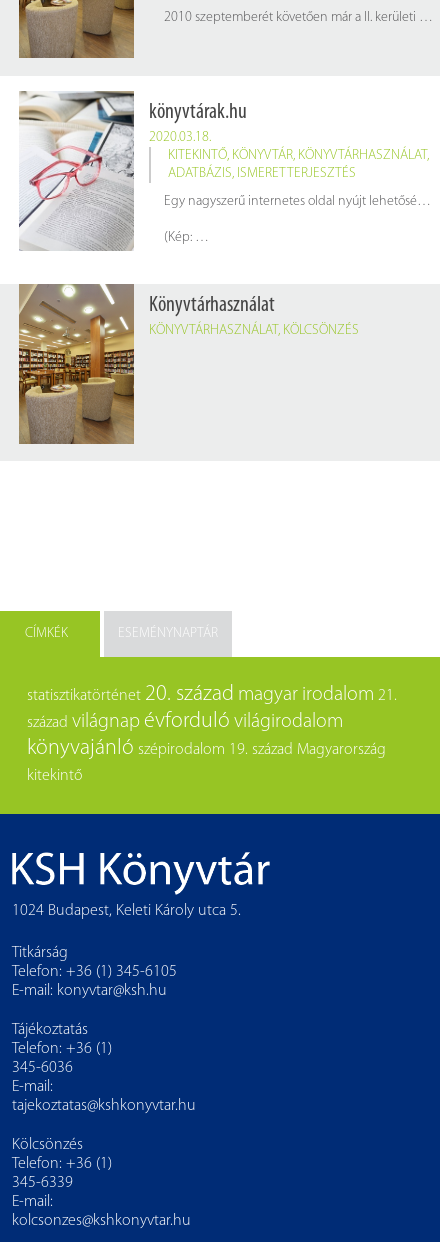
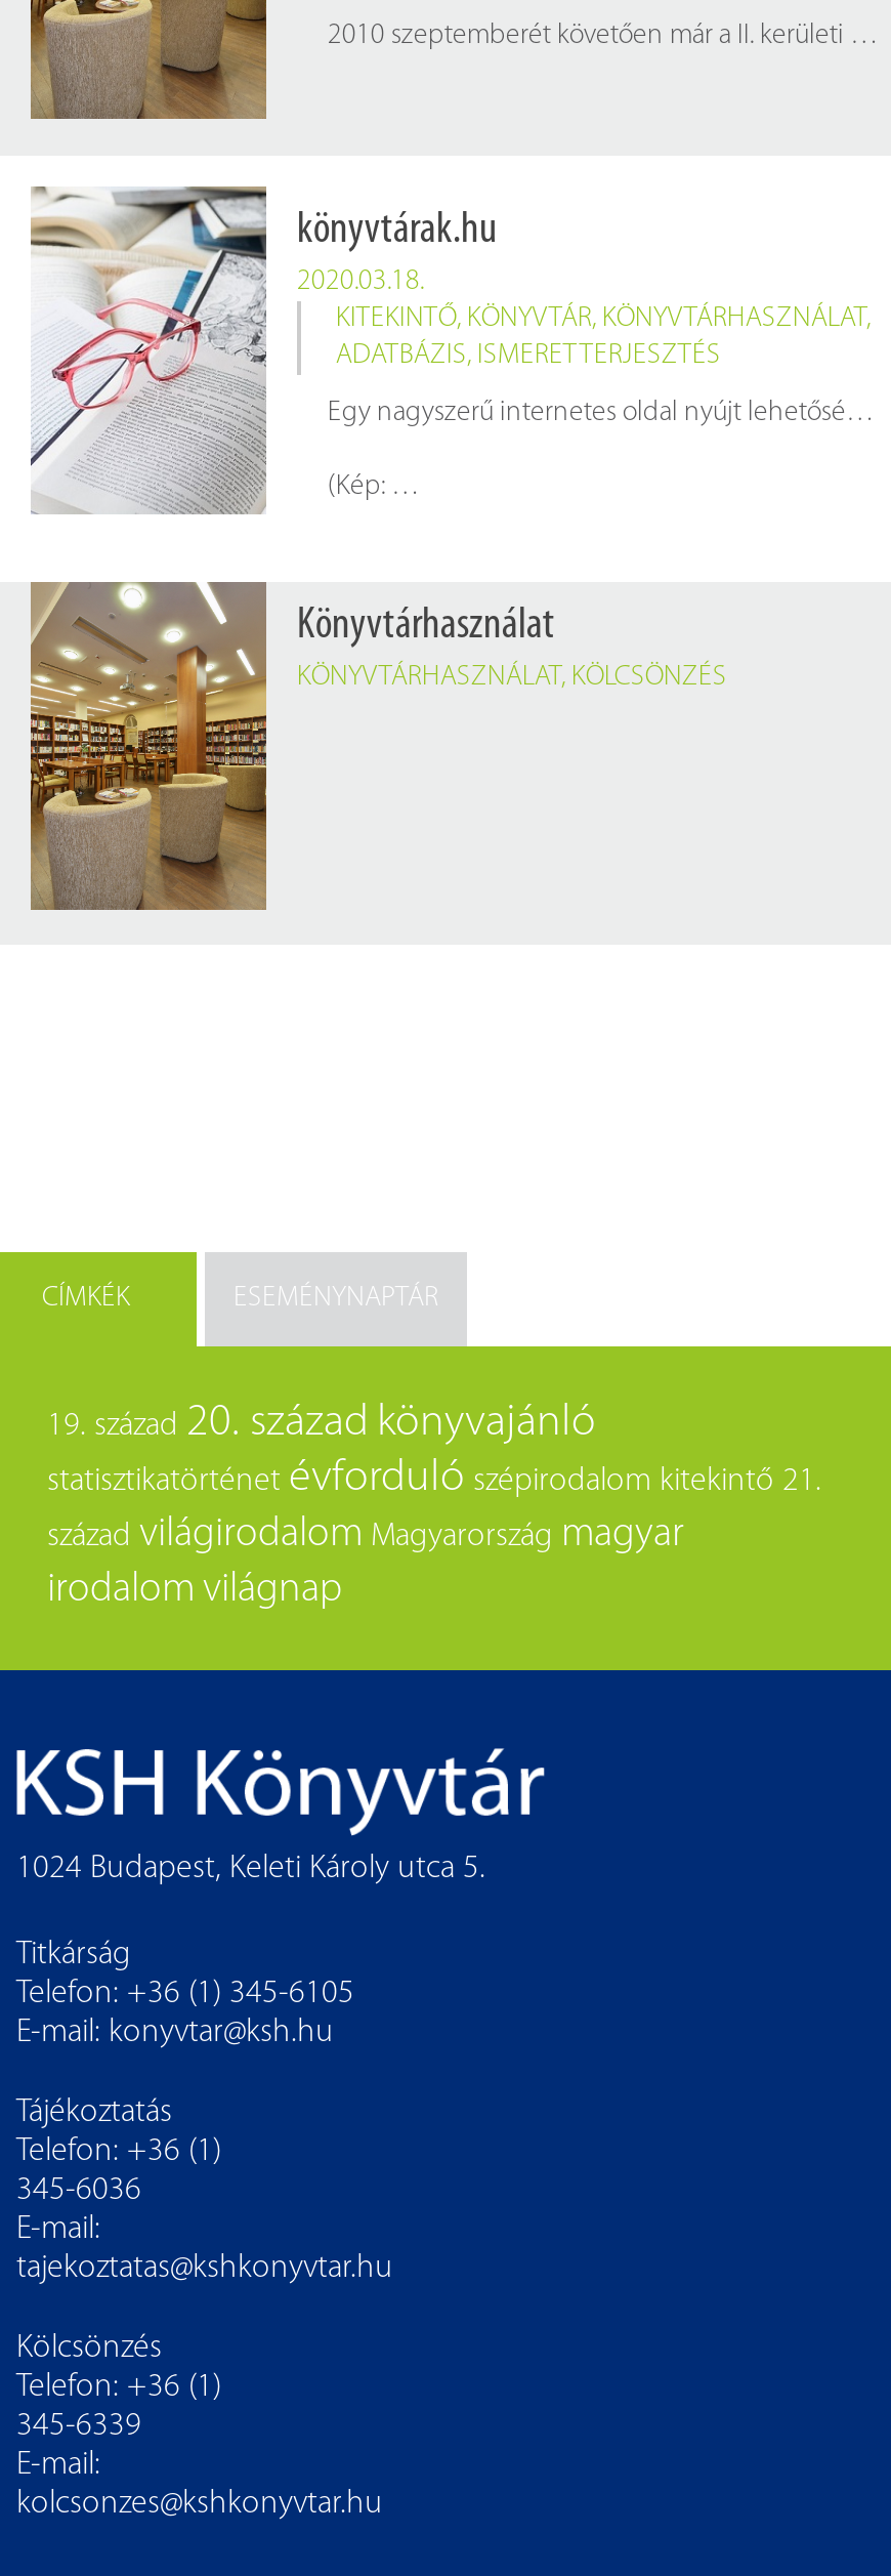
[27,683,397,784] statisztikatörténet 20. század magyar irodalom 21. | század világnap évforduló világirodalom | könyvajánló szépirodalom 19. század Magyarország | kitekintő -> [47,1401,821,1612] 19. század 20. század könyvajánló | statisztikatörténet évforduló szépirodalom kitekintő 21. | század világirodalom Magyarország magyar | irodalom világnap

